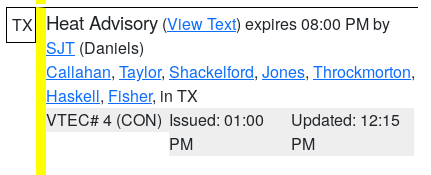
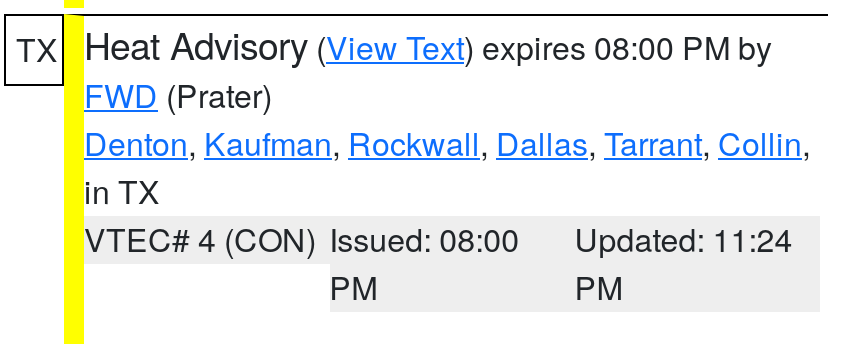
[46,36,415,131] SJT (Daniels) | Callahan, Taylor, Shackelford, Jones, Throckmorton, | Haskell, Fisher, in TX | VTEC# 4 (CON) Issued: 01:00 -> [84,72,810,262] FWD (Prater) | Denton, Kaufman, Rockwall, Dallas, Tarrant, Collin, | in TX | VTEC# 4 (CON) Issued: 08:00
[291,108,400,131] Updated: 12:15 -> [574,216,792,262] Updated: 11:24

